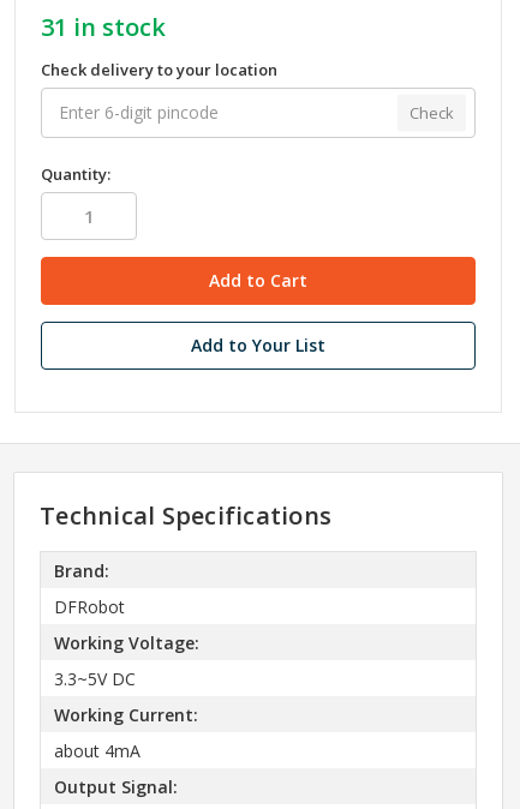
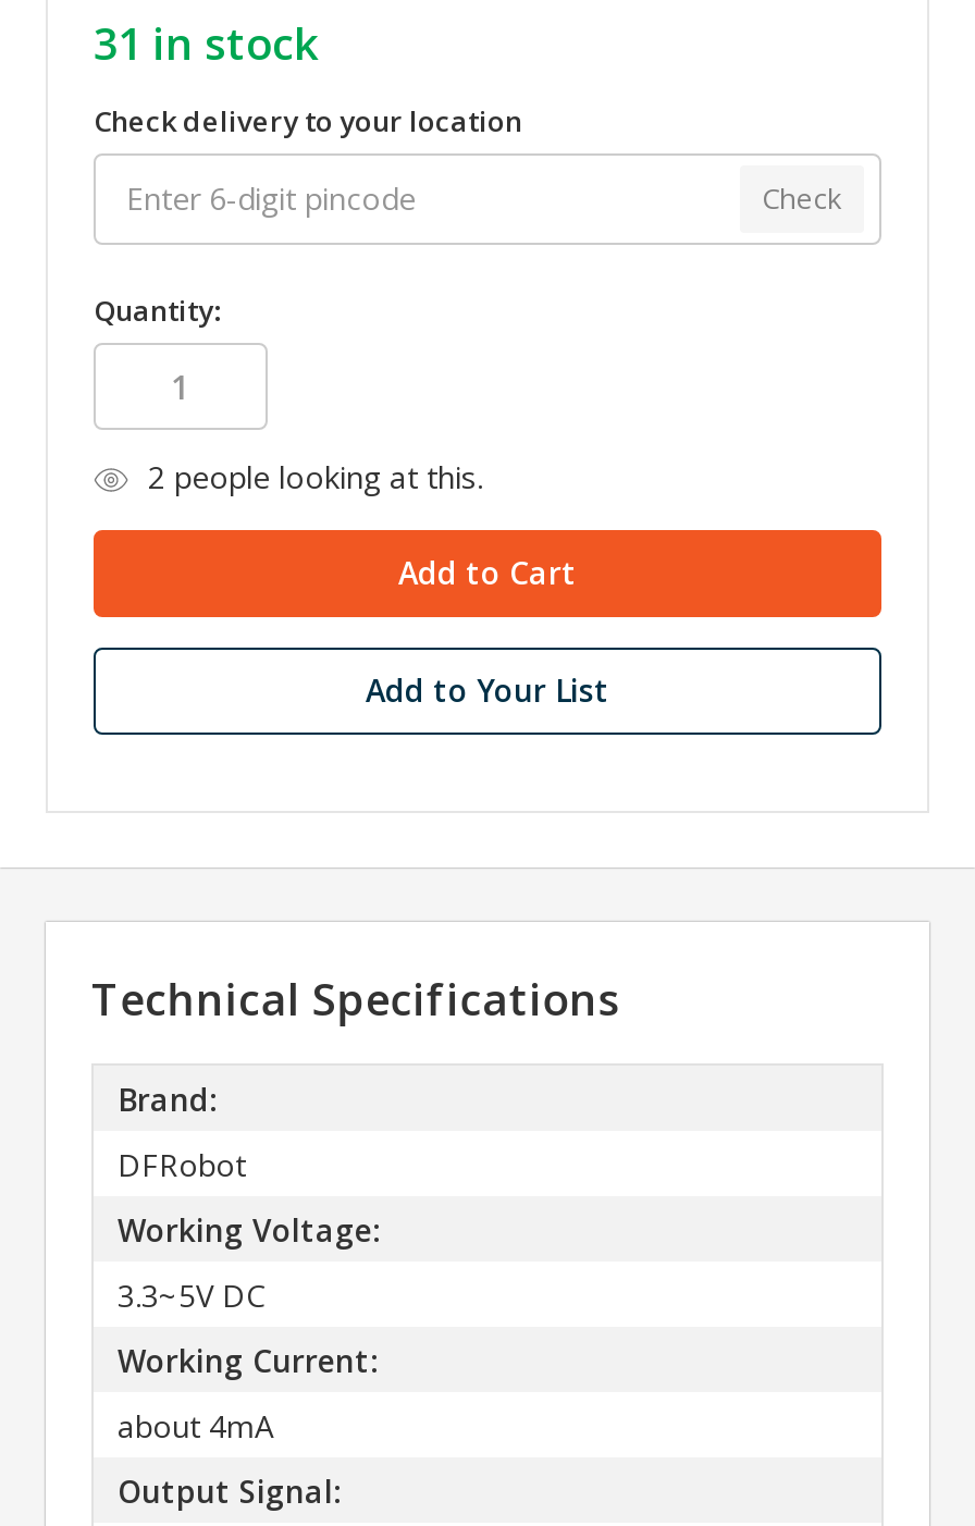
none -> [148,456,483,498] 2 people looking at this.

